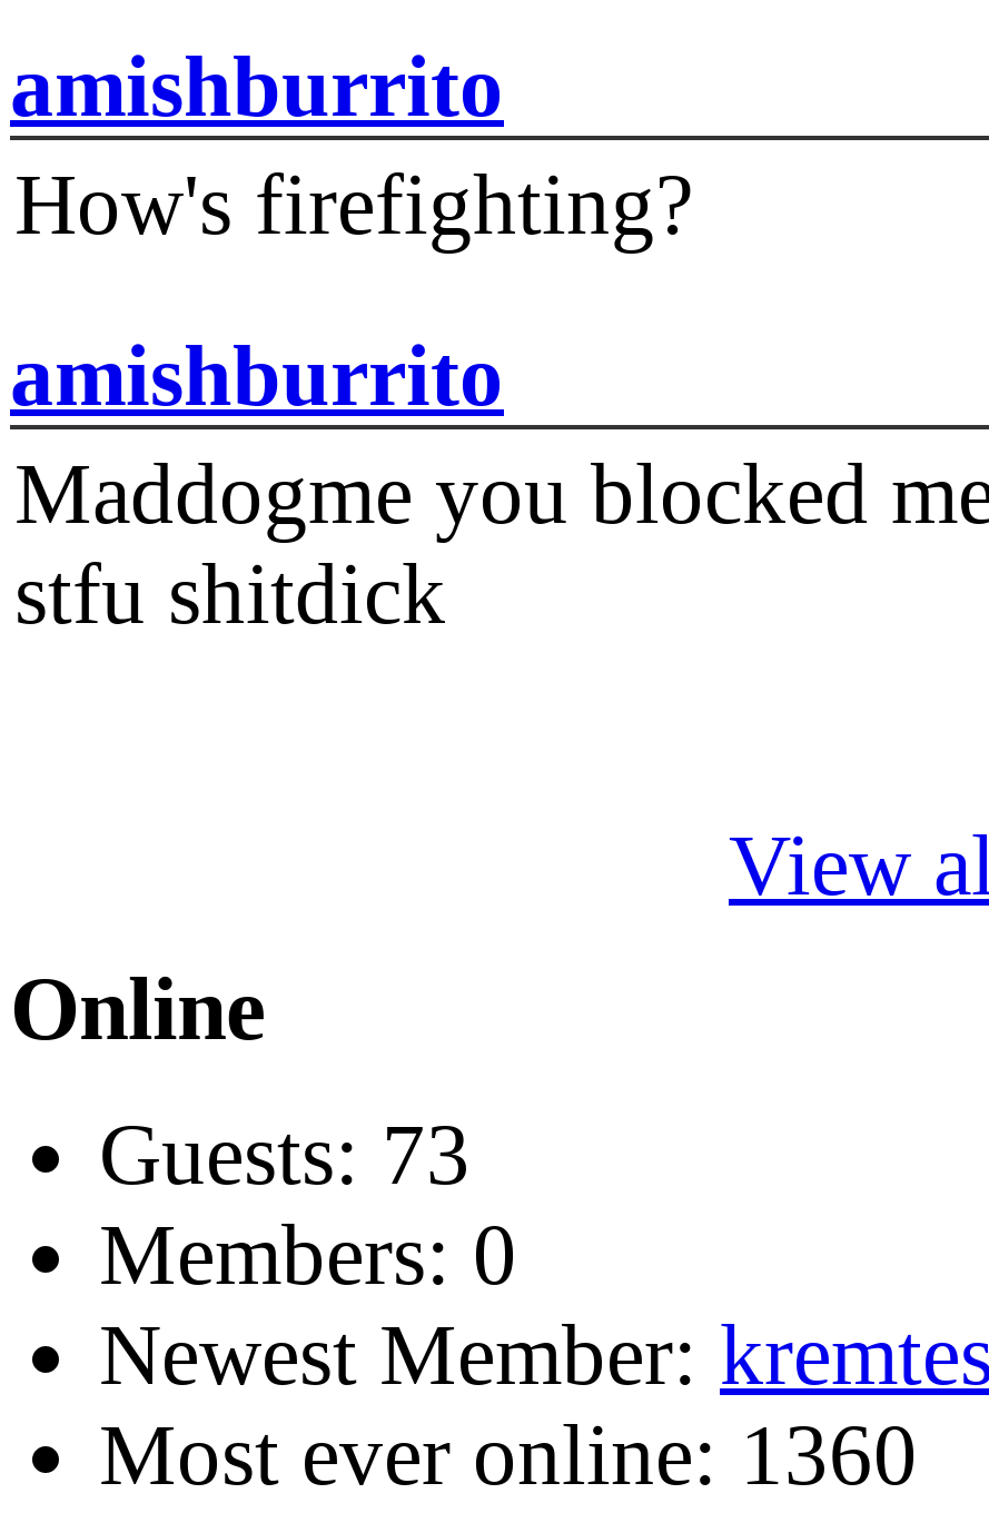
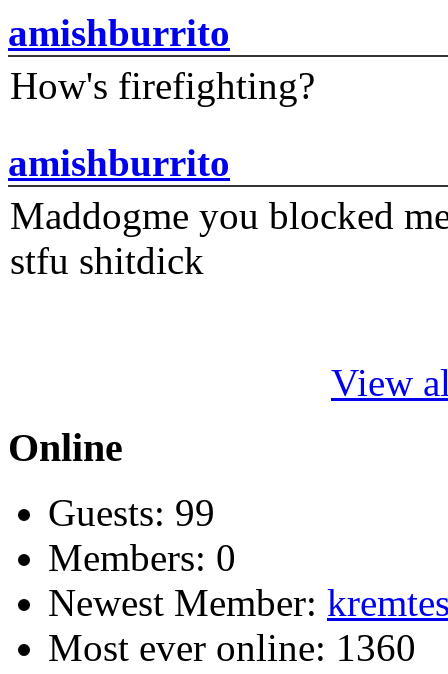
[99,1105,471,1201] Guests: 73 -> [48,491,215,534] Guests: 99

